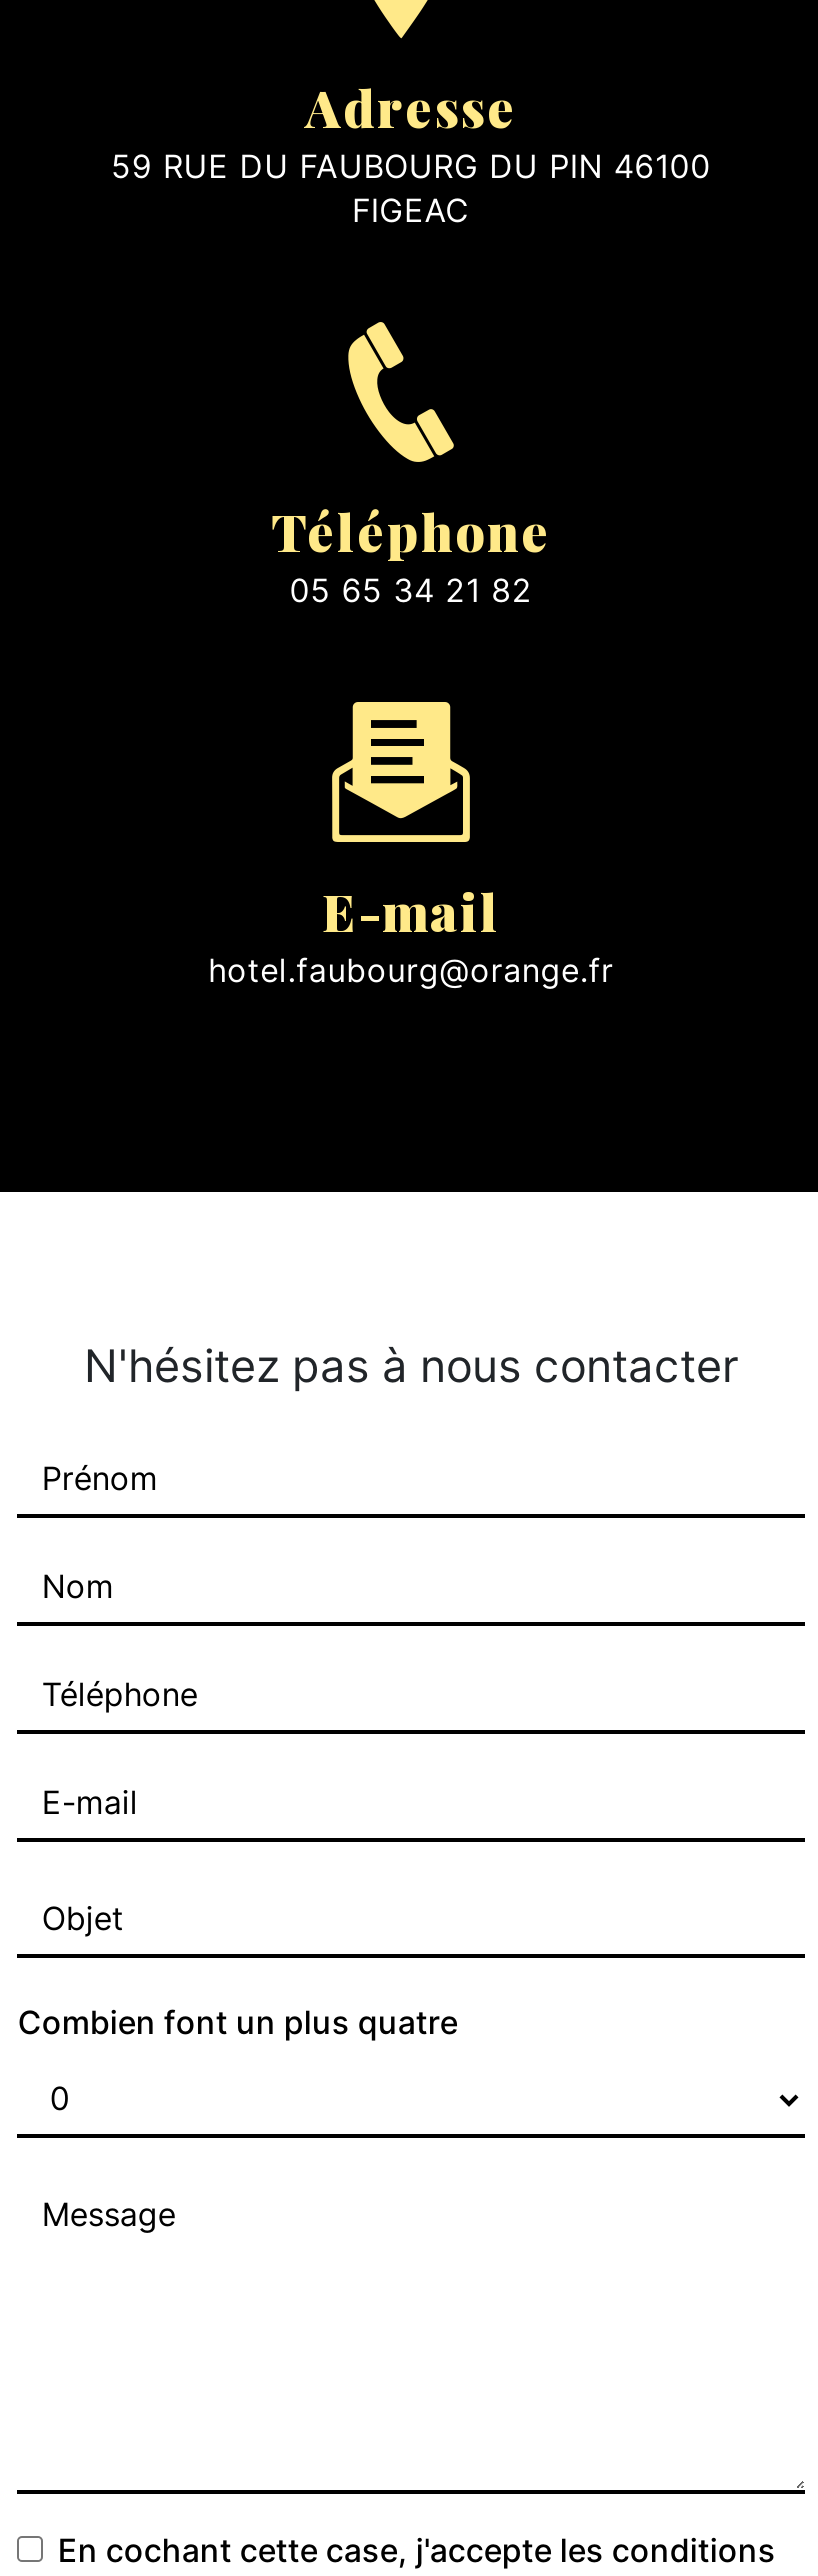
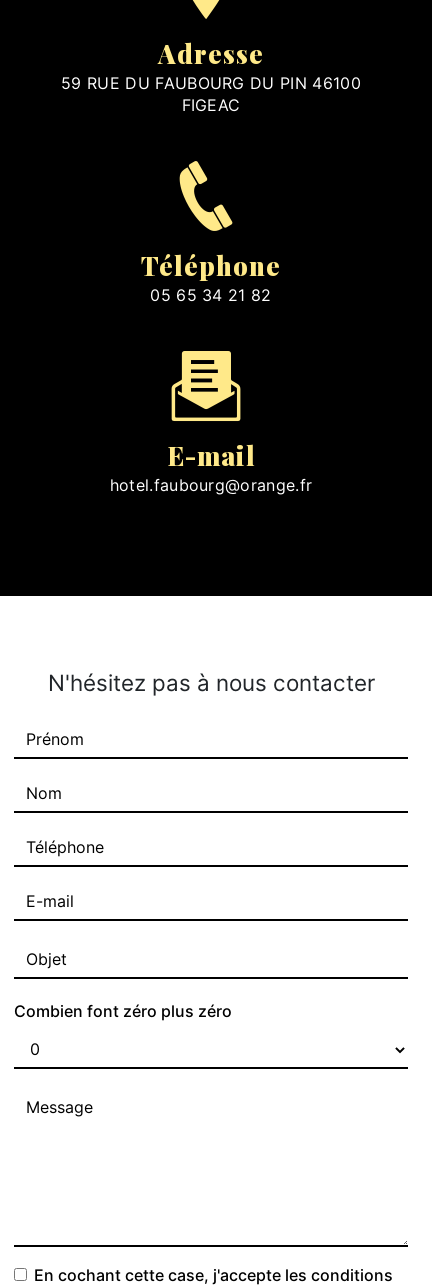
[18,2003,458,2043] Combien font un plus quatre -> [14,1001,232,1021] Combien font zéro plus zéro

